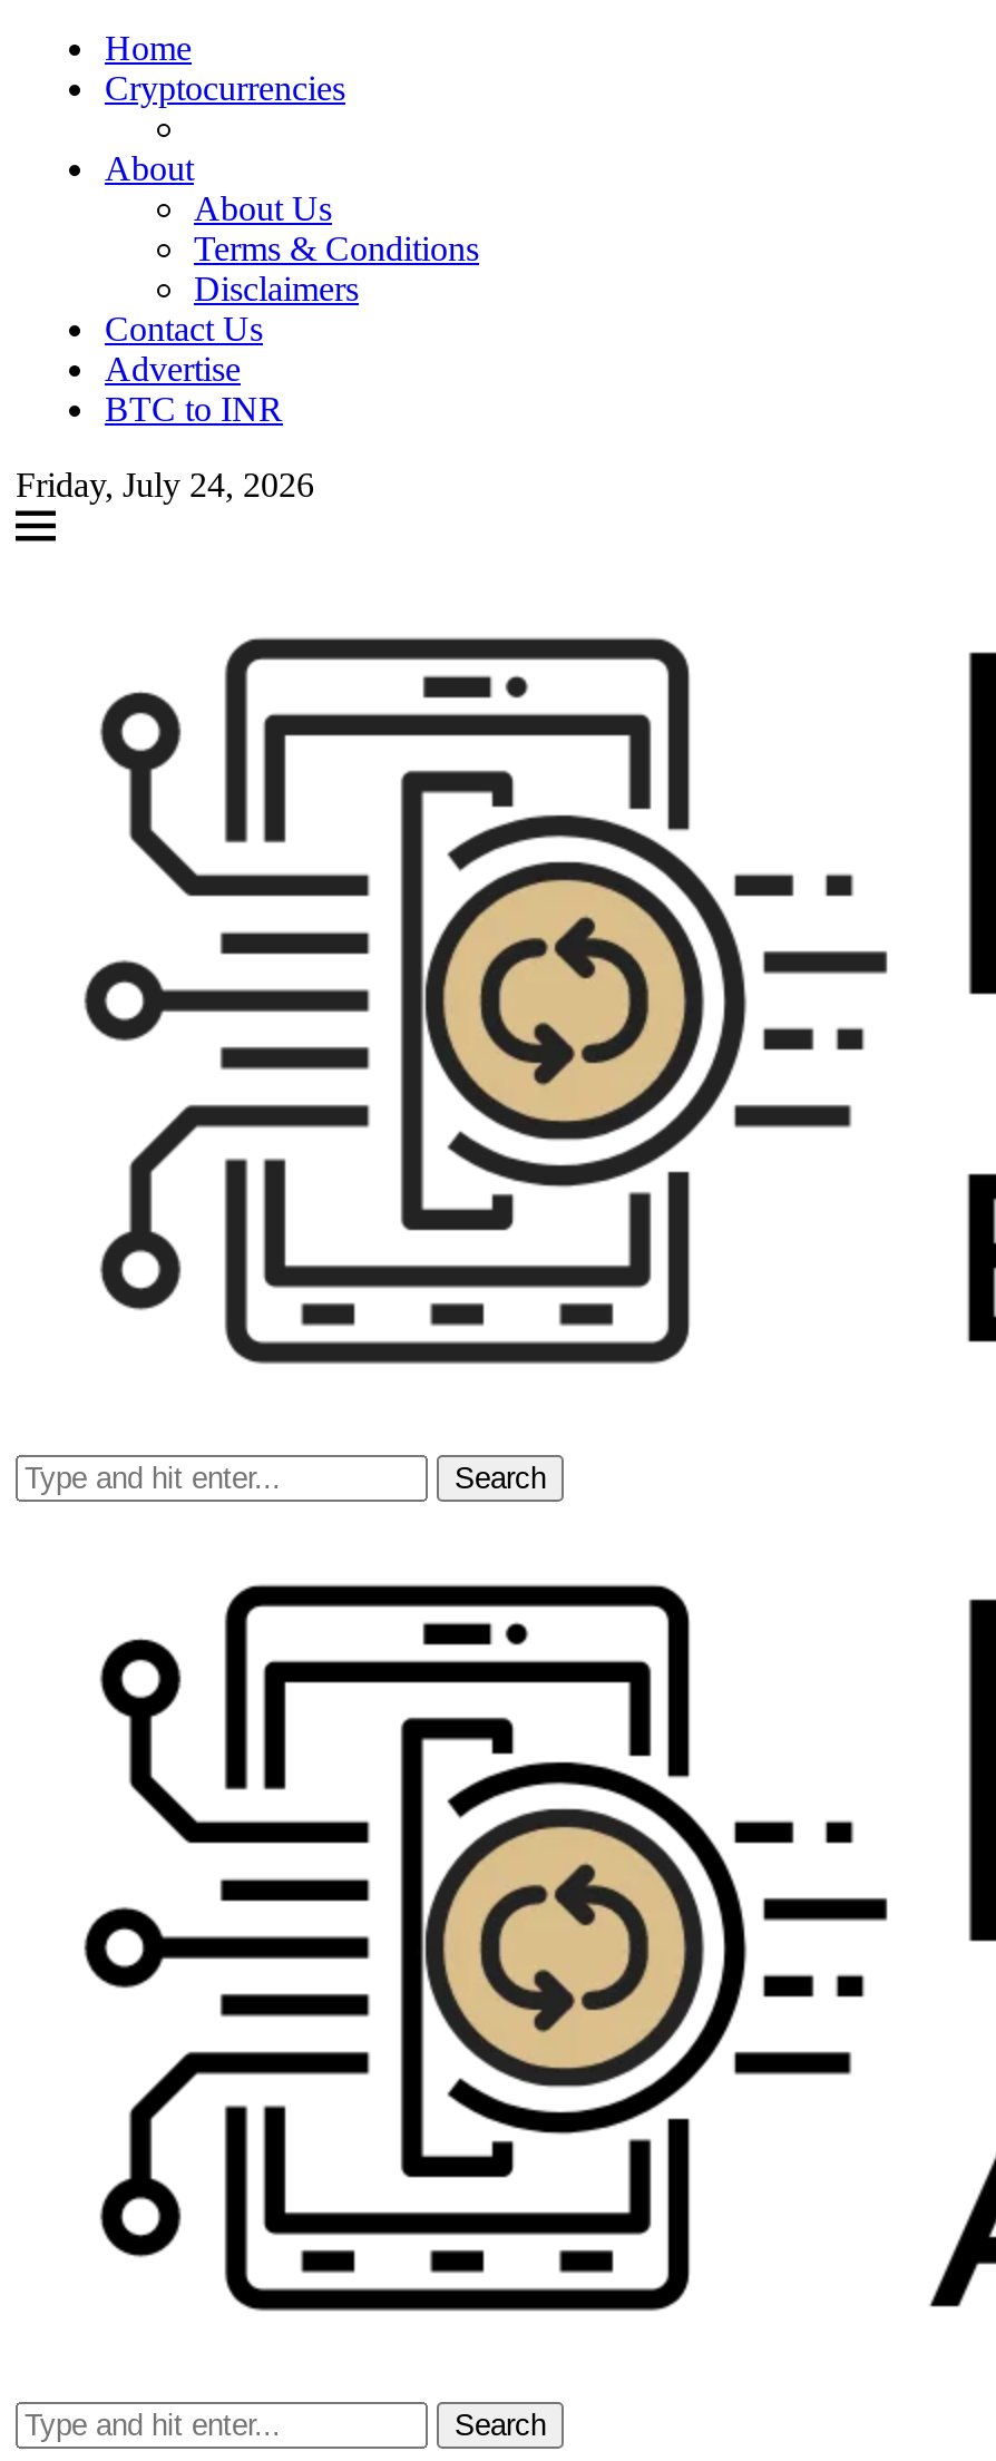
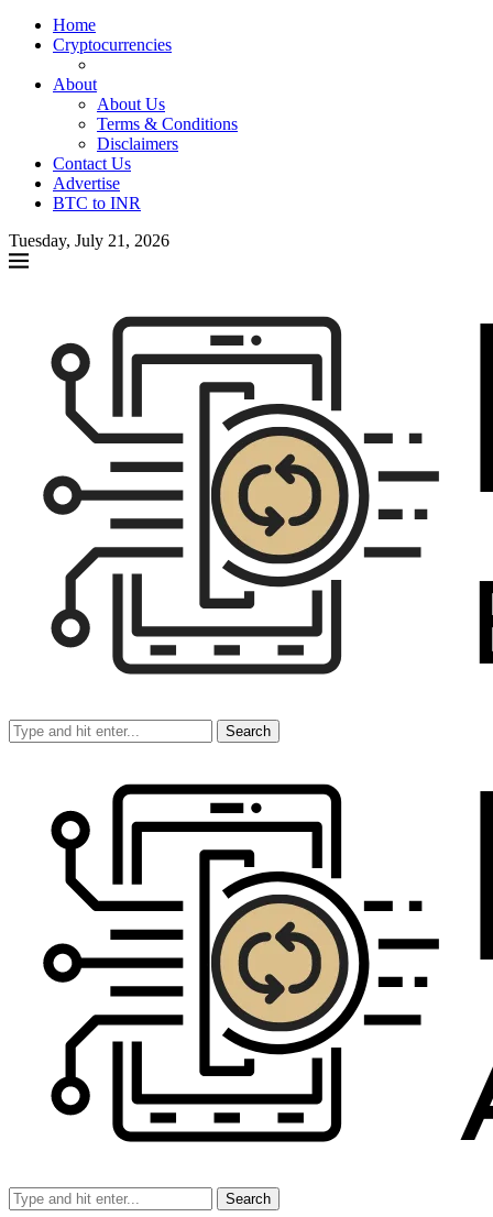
[16,466,314,504] Friday, July 24, 2026 -> [9,231,169,250] Tuesday, July 21, 2026

